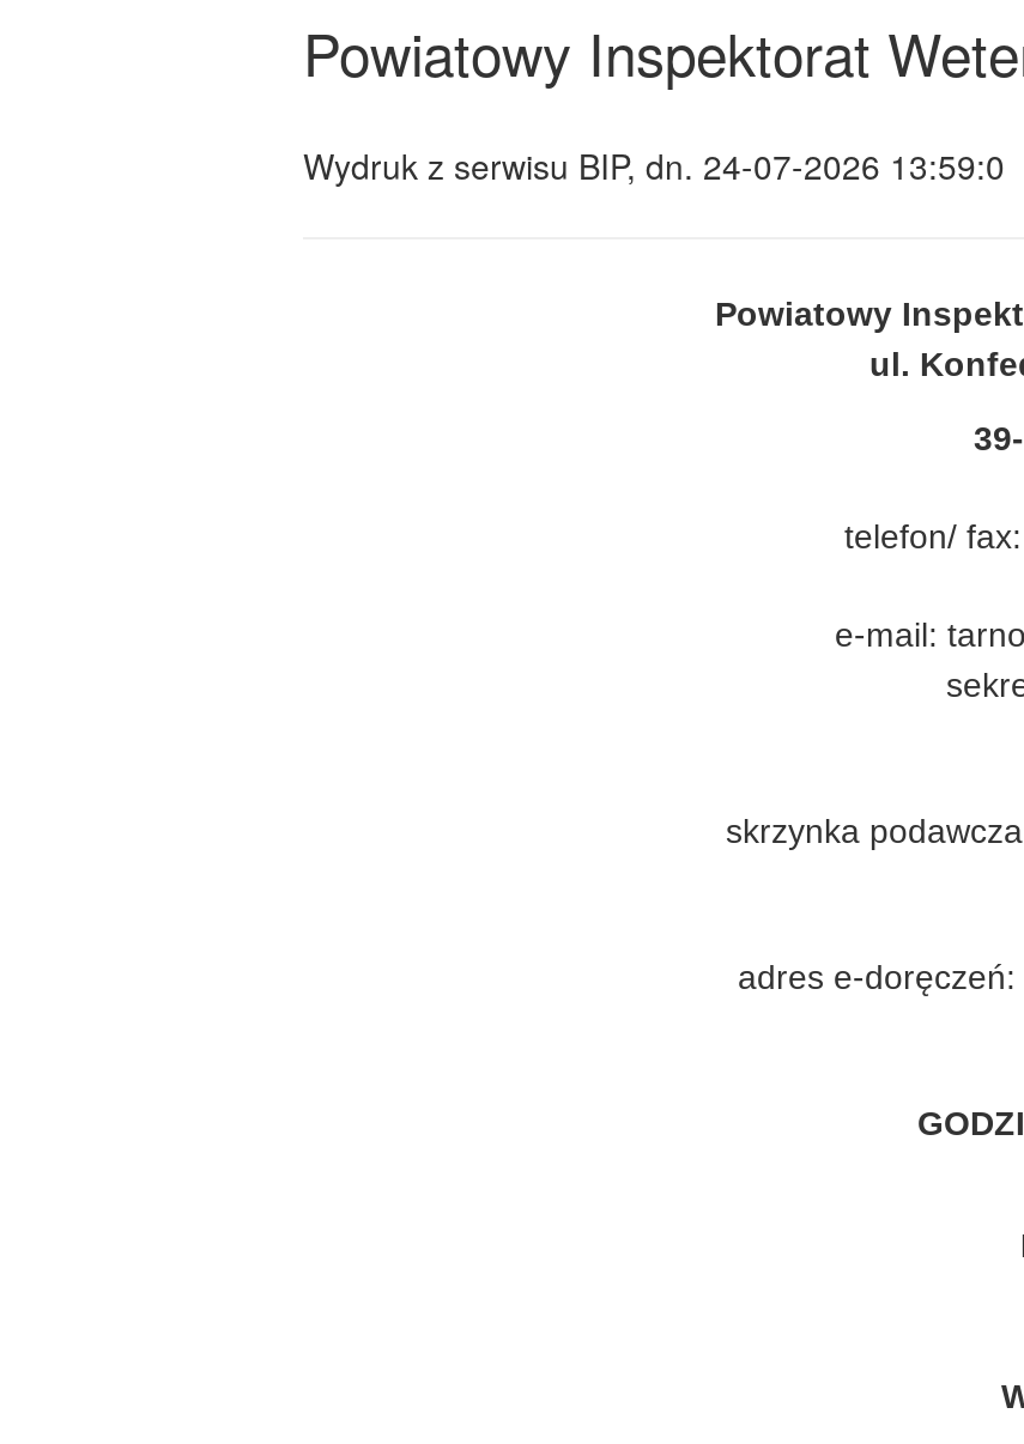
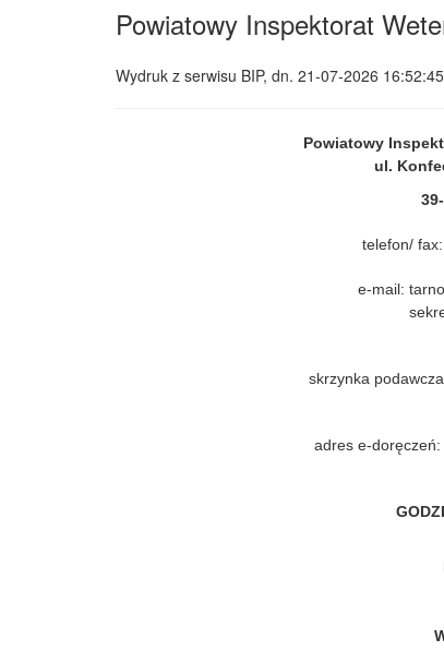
[303,141,1005,189] Wydruk z serwisu BIP, dn. 24-07-2026 13:59:0 -> [116,64,444,86] Wydruk z serwisu BIP, dn. 21-07-2026 16:52:45

